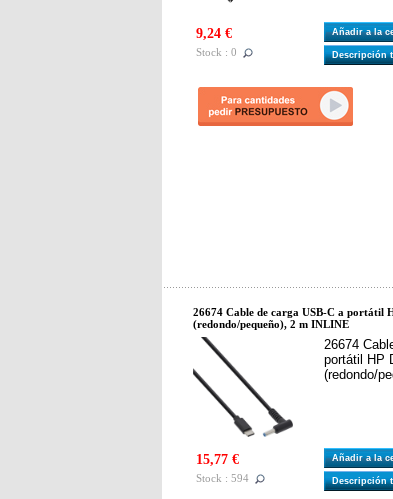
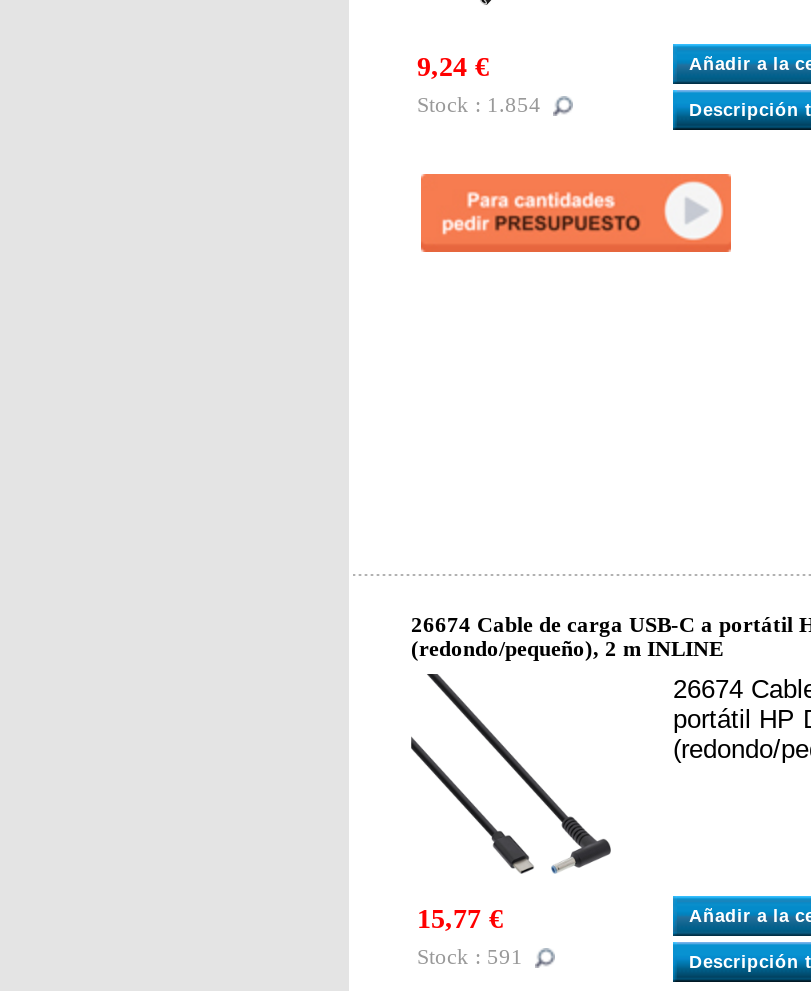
[196,46,237,58] Stock : 0 -> [417,92,541,116] Stock : 1.854
[196,472,249,484] Stock : 594 -> [417,944,523,968] Stock : 591

